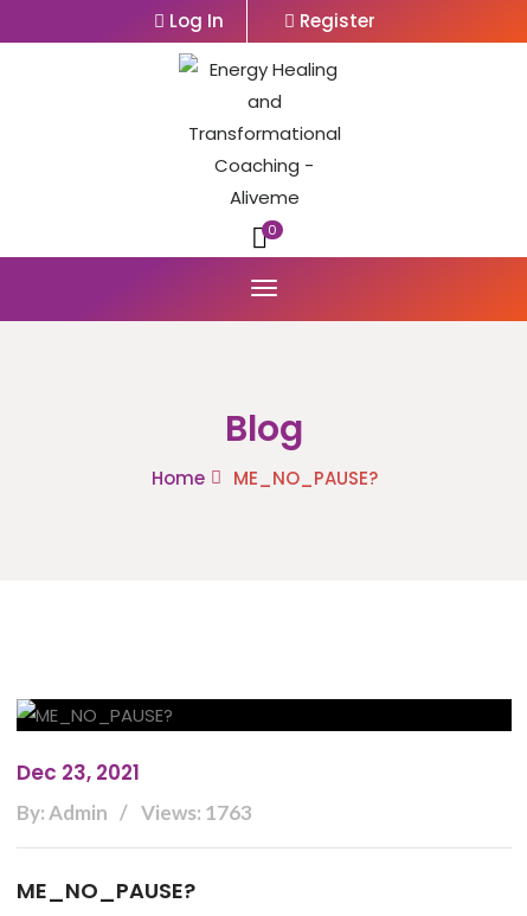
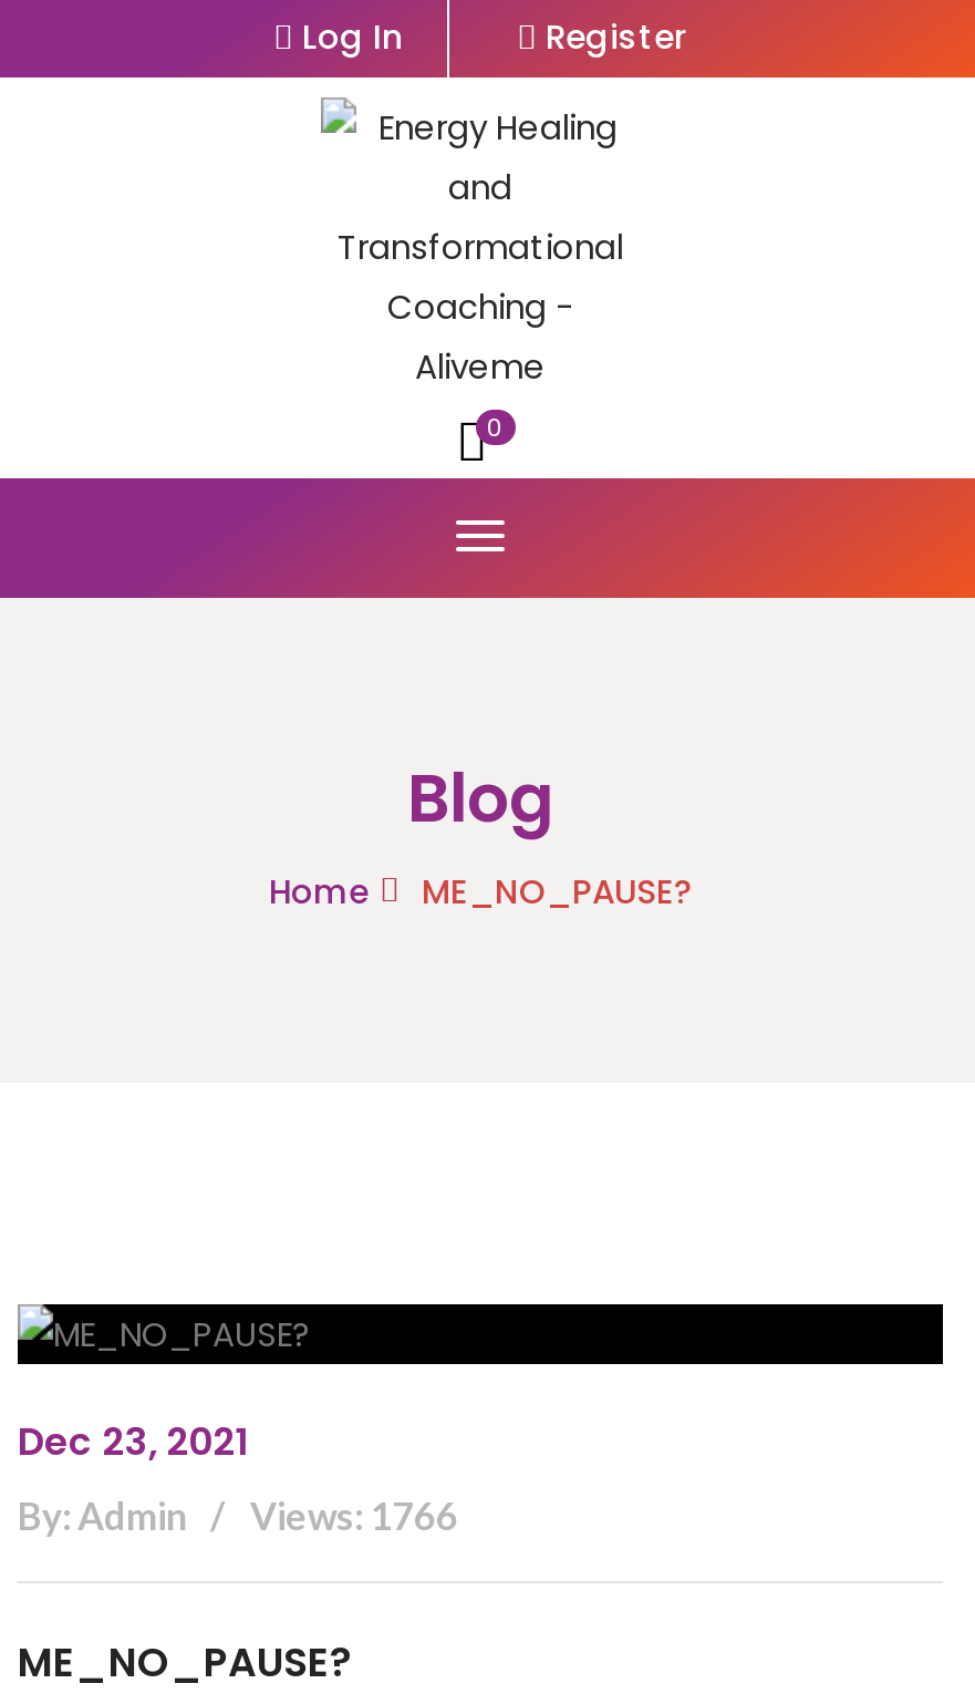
[17,800,252,825] By: Admin Views: 1763 -> [18,1493,458,1539] By: Admin Views: 1766

